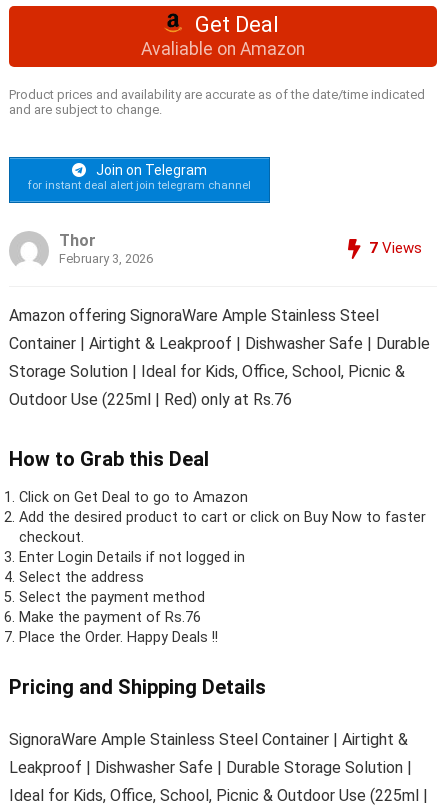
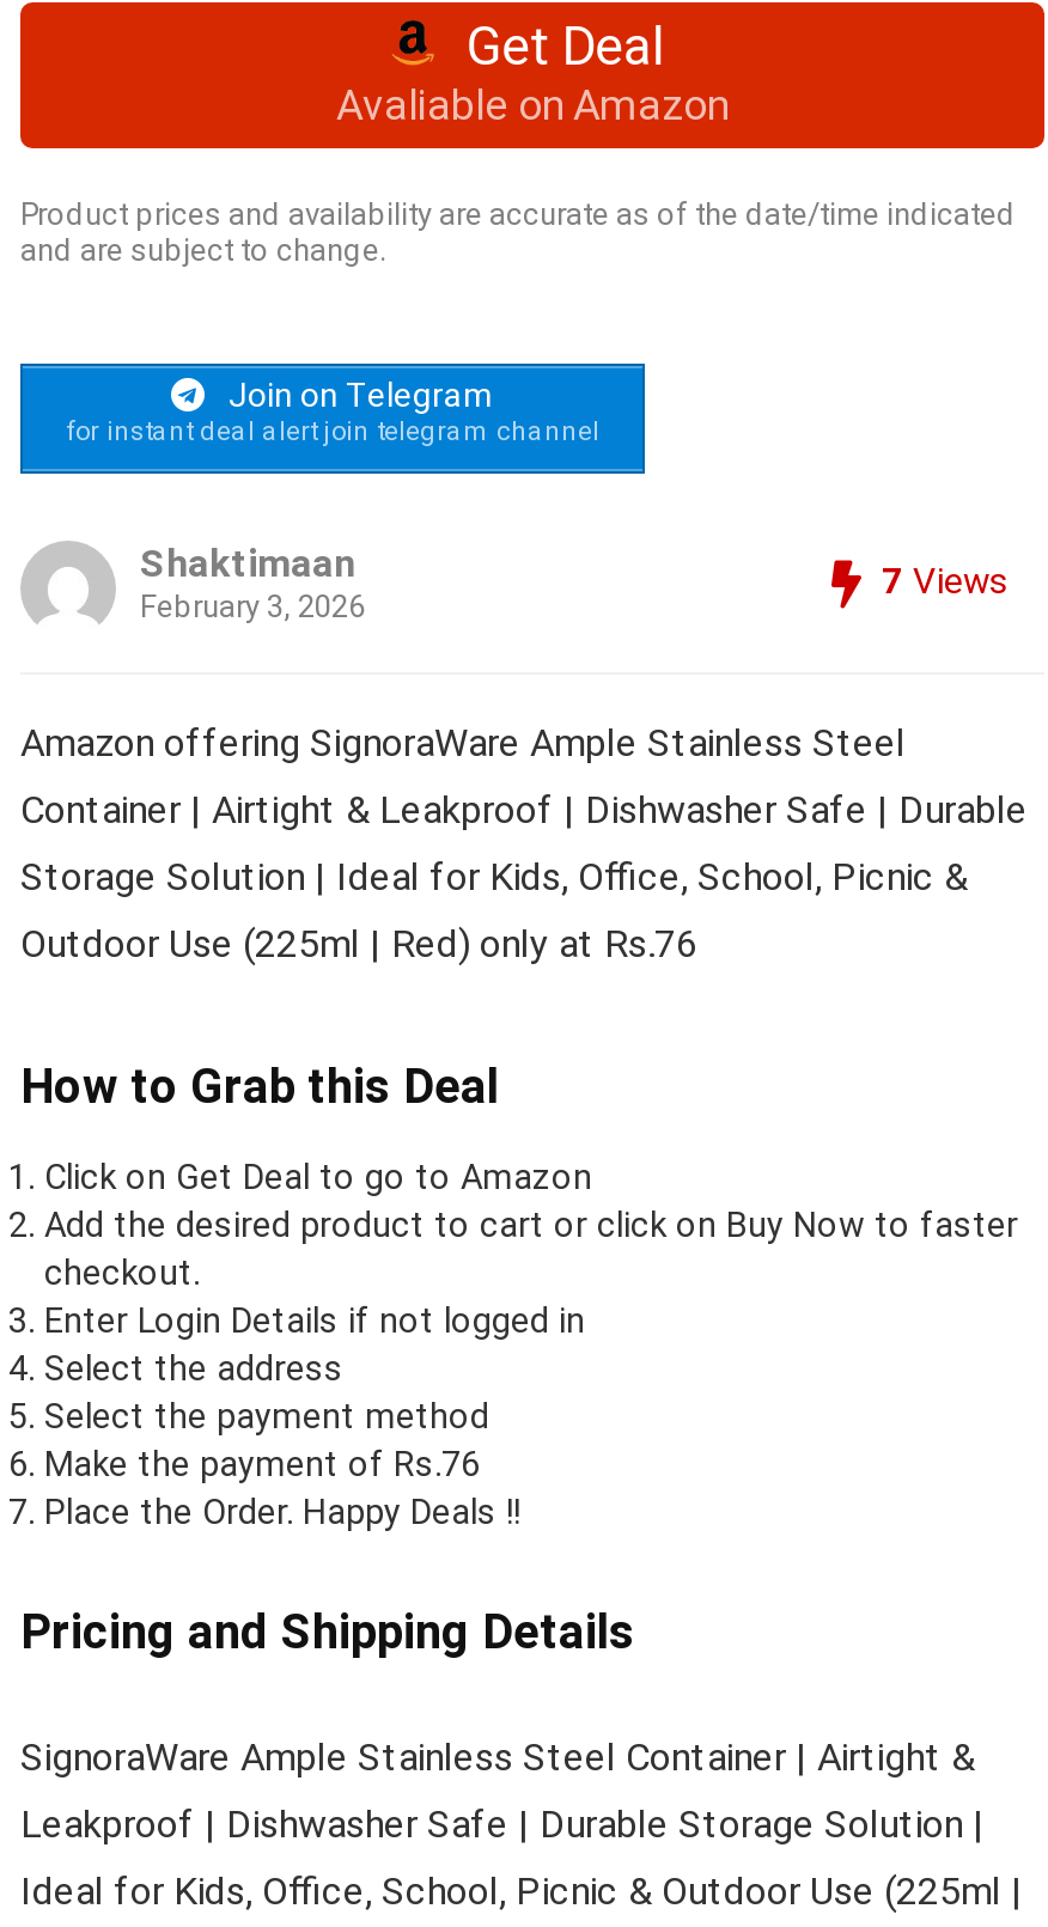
[59,231,96,250] Thor -> [140,540,355,586] Shaktimaan

